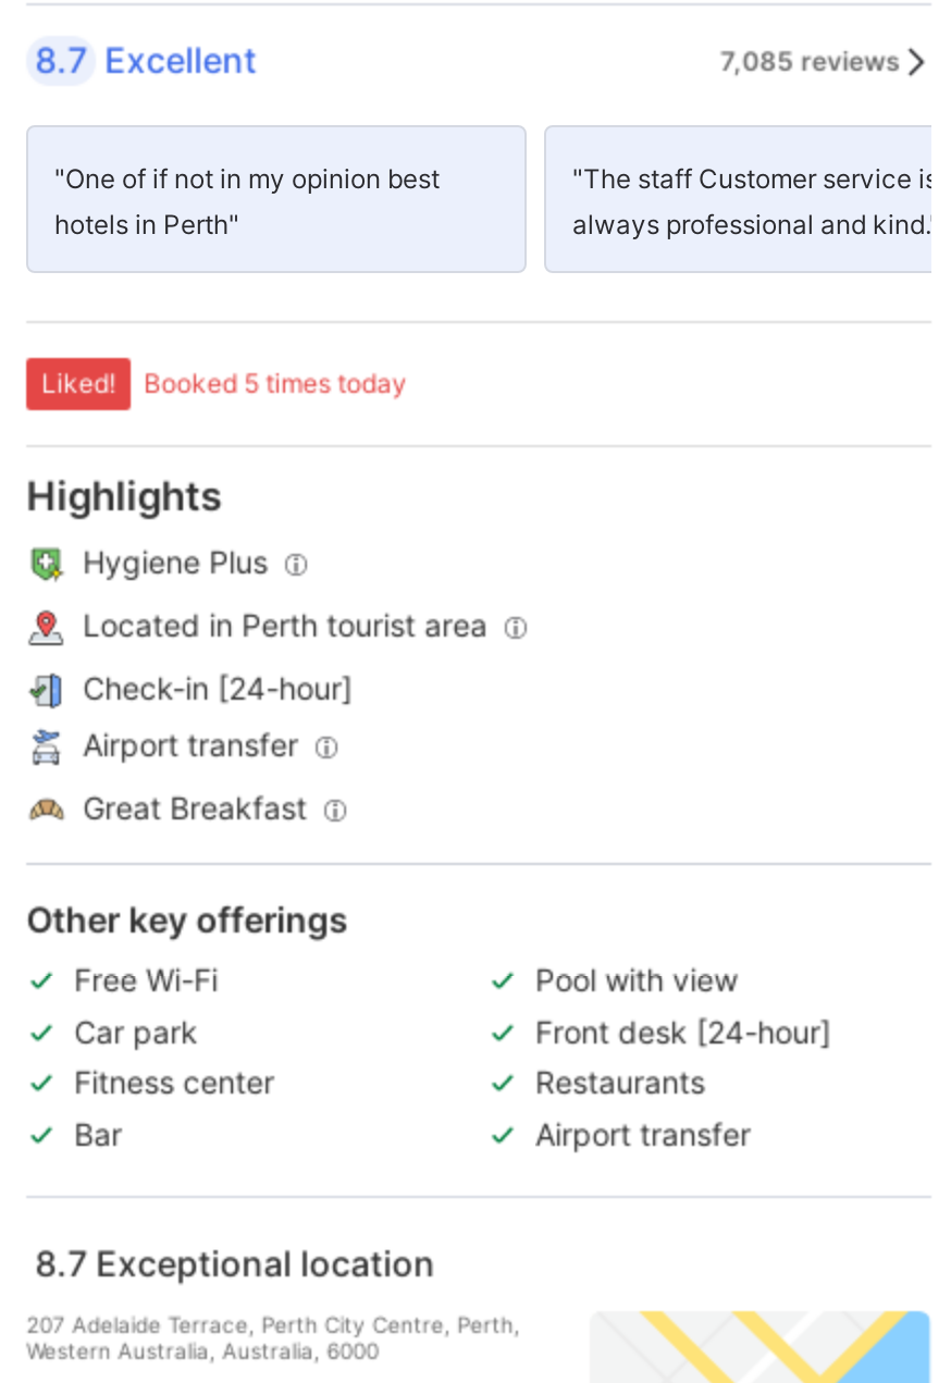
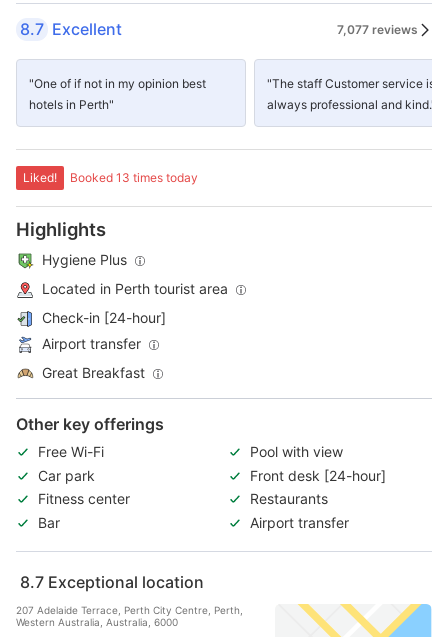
[720,44,901,76] 7,085 reviews -> [337,21,418,36] 7,077 reviews
[144,367,407,399] Booked 5 times today -> [70,170,198,185] Booked 13 times today

